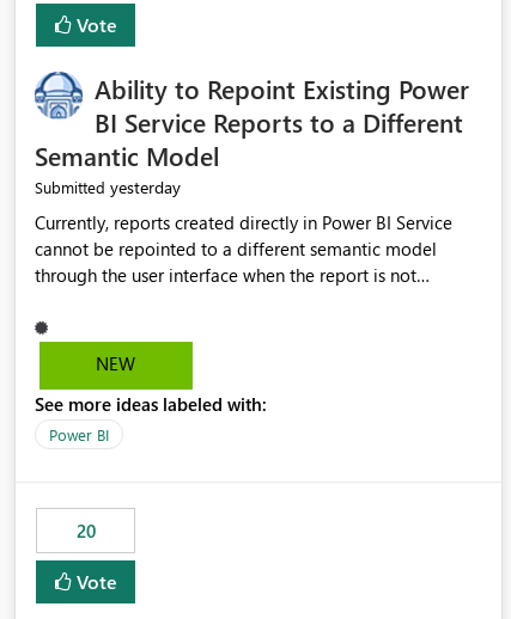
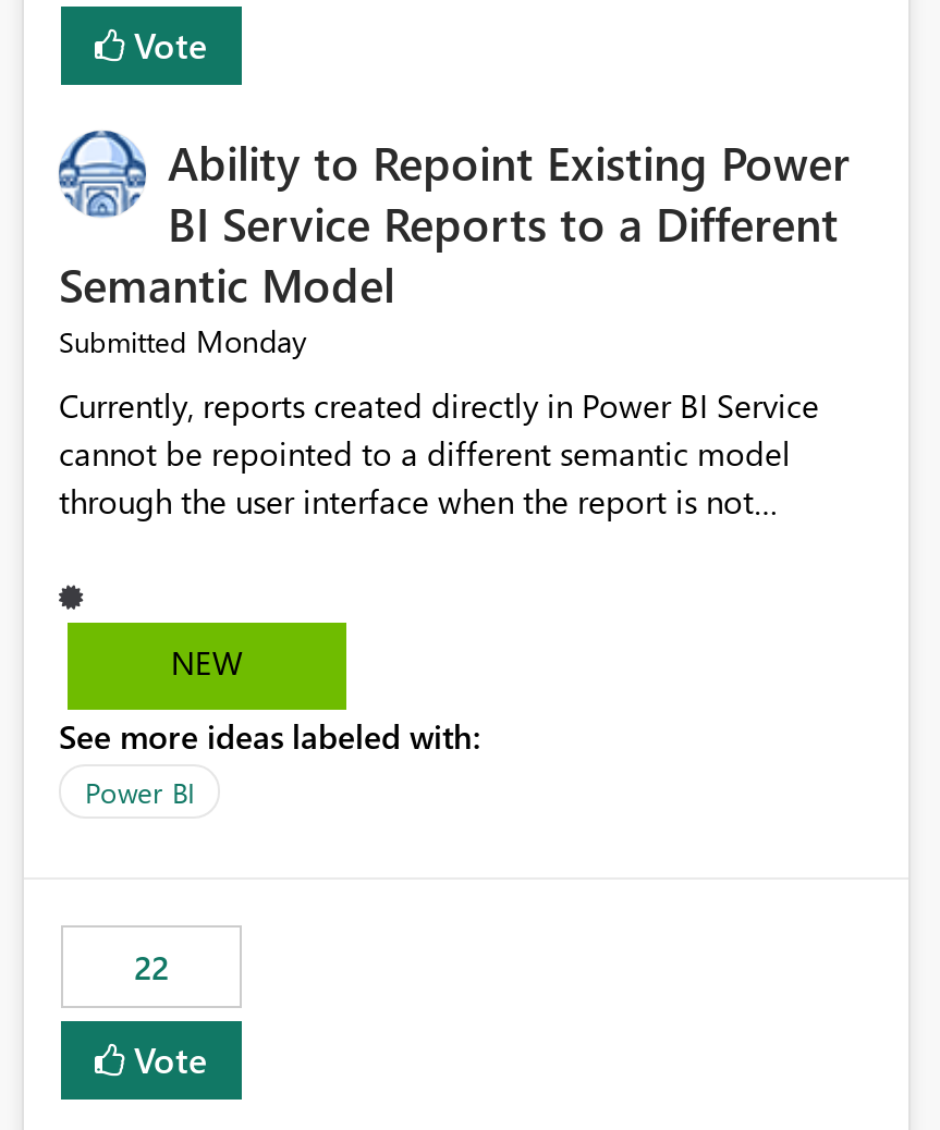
[35,176,181,199] Submitted yesterday -> [59,321,307,362] Submitted Monday
[76,519,95,543] 20 -> [134,946,169,989] 22

